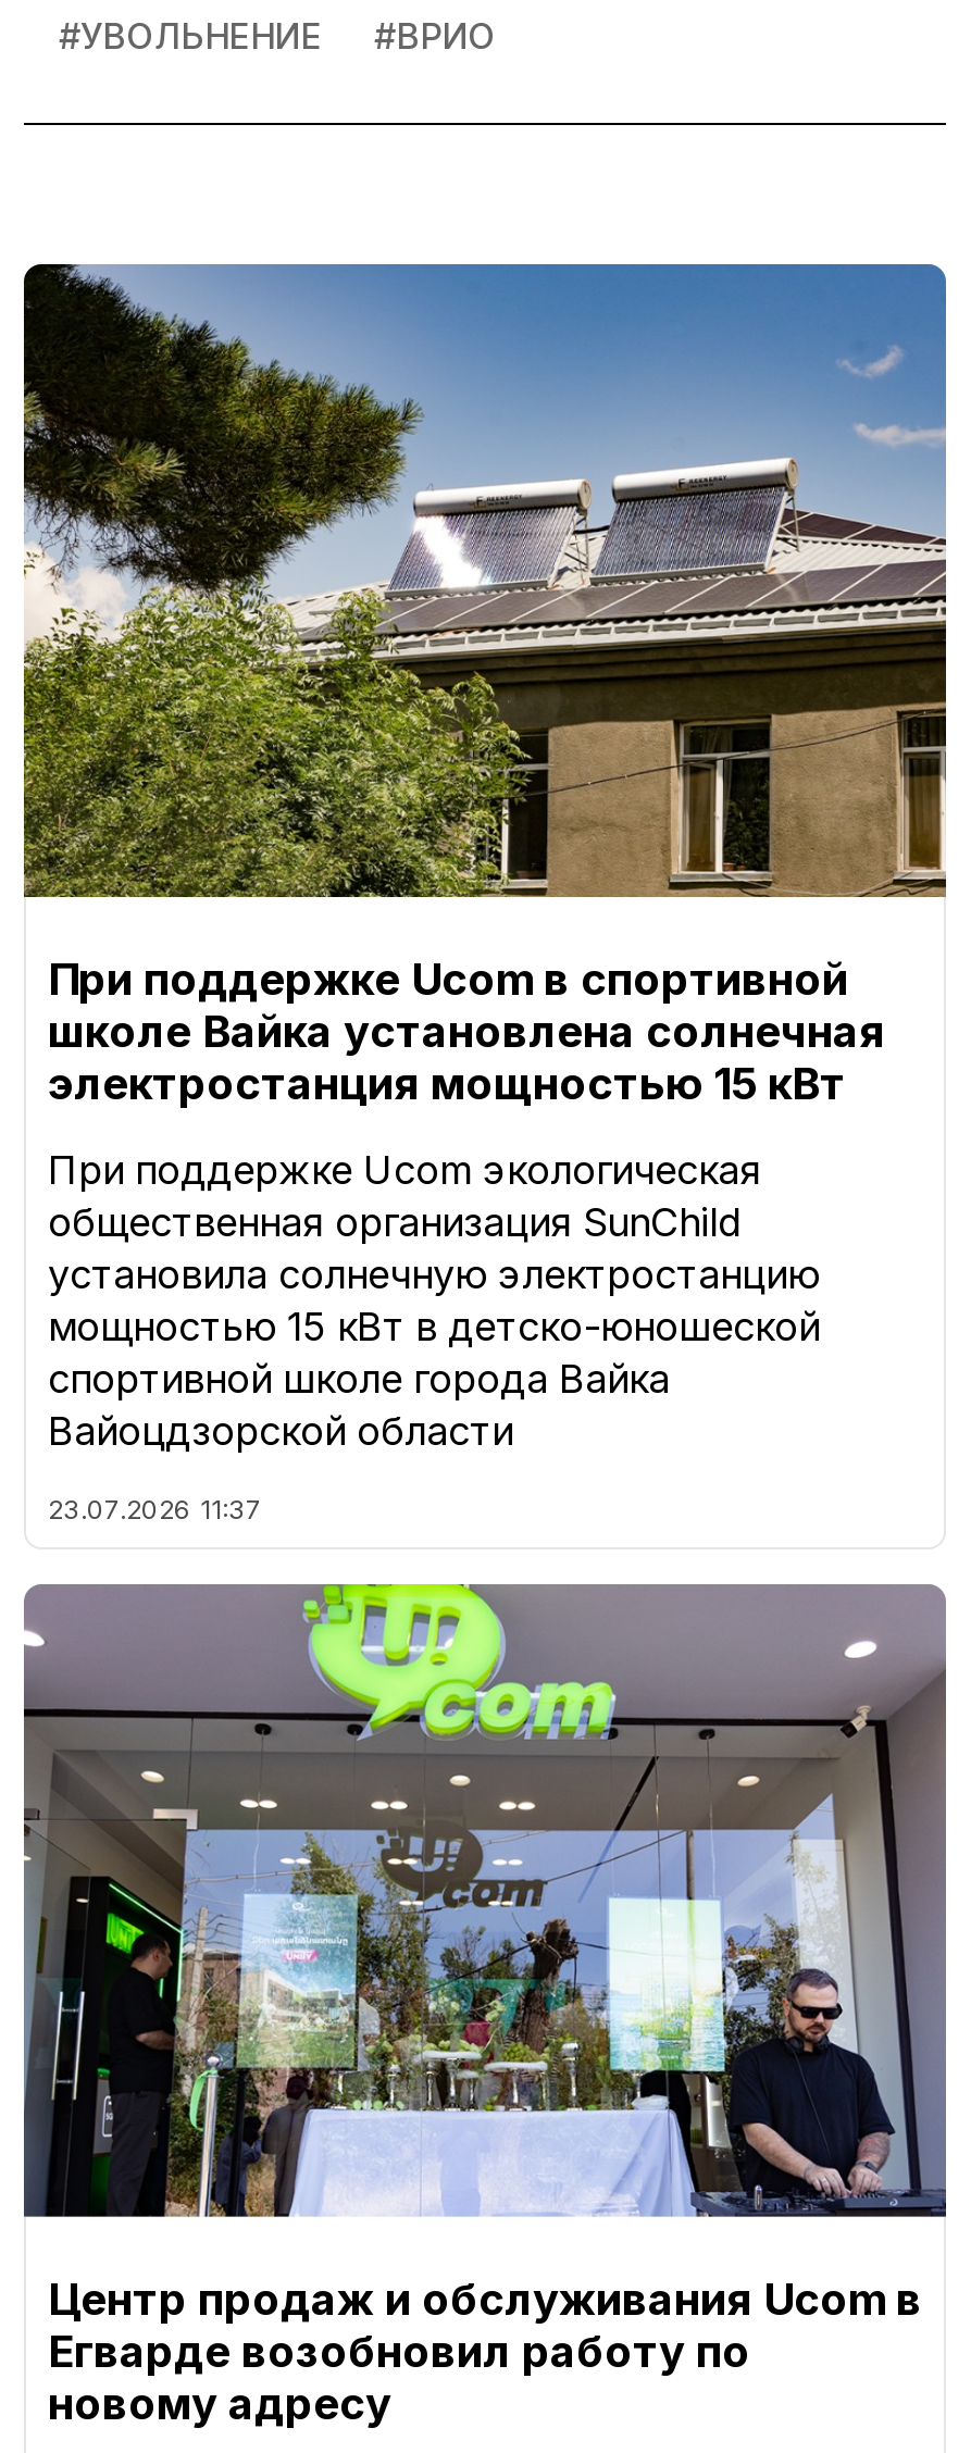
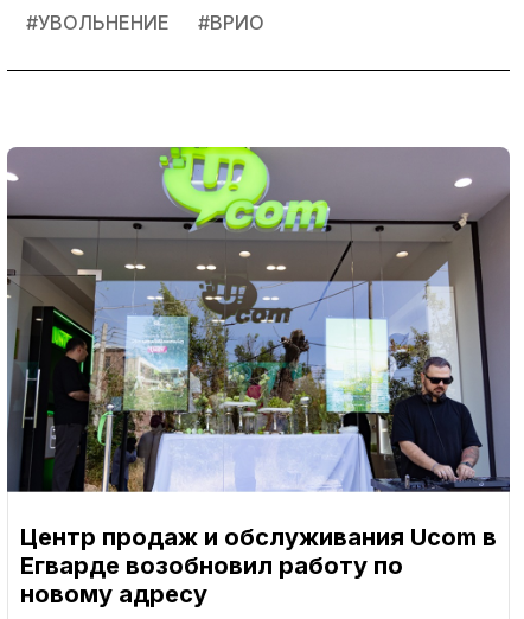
[22,262,948,1526] [image] | При поддержке Ucom в спортивной | школе Вайка установлена солнечная | электростанция мощностью 15 кВт | При поддержке Ucom экологическая | общественная организация SunChild | установила солнечную электростанцию | мощностью 15 кВт в детско-юношеской | спортивной школе города Вайка | Вайоцдзорской области | 23.07.2026 11:37 -> none

